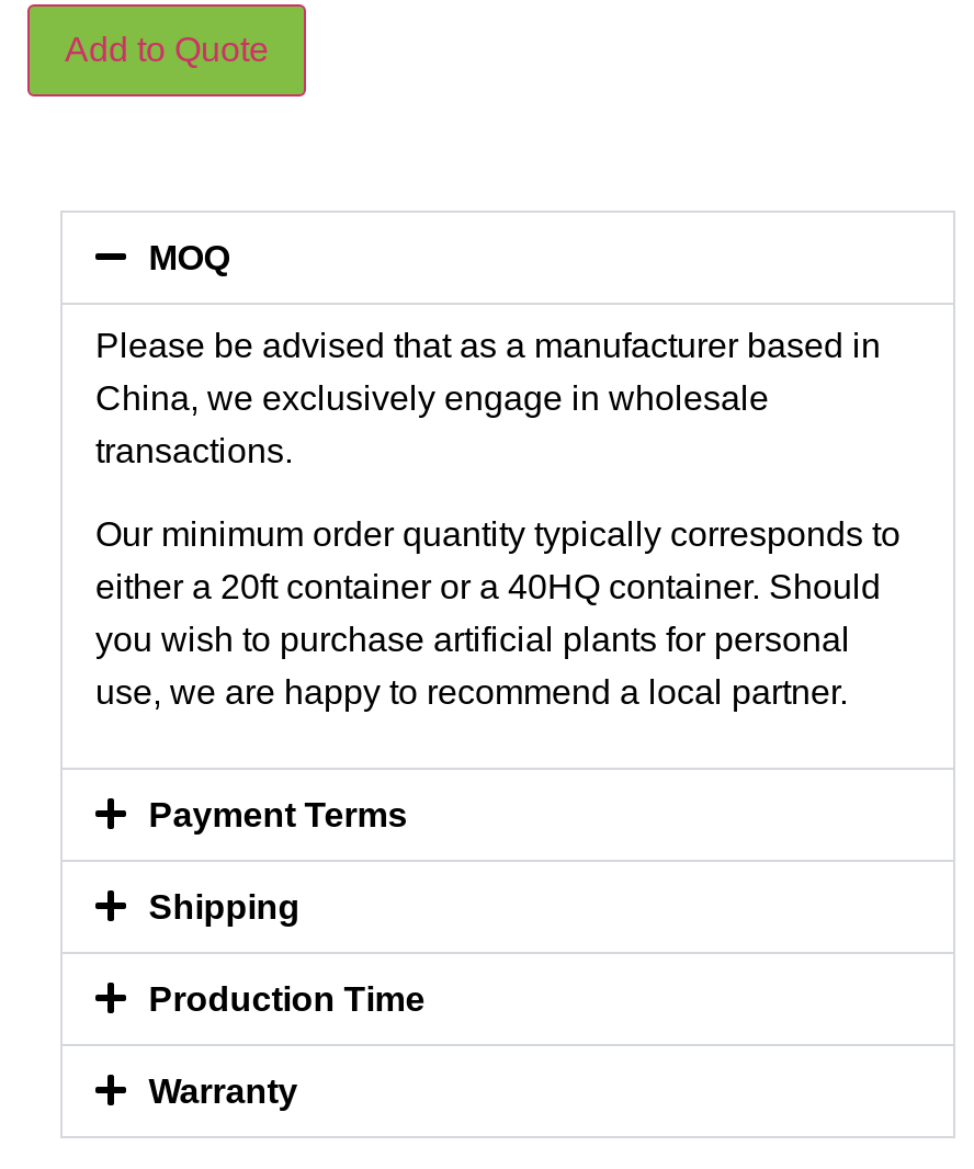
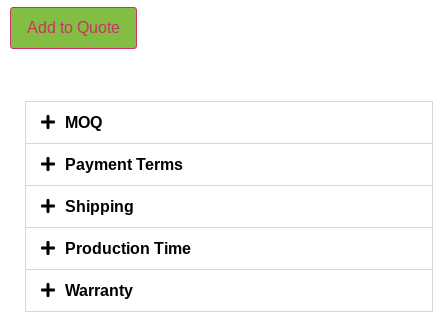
[95,327,901,711] Please be advised that as a manufacturer based in | China, we exclusively engage in wholesale | transactions. | Our minimum order quantity typically corresponds to | either a 20ft container or a 40HQ container. Should | you wish to purchase artificial plants for personal | use, we are happy to recommend a local partner. -> none

